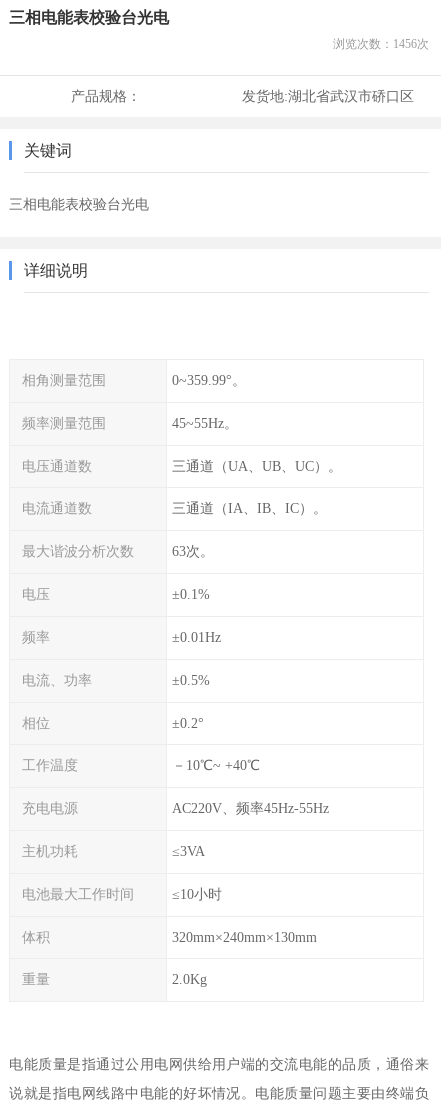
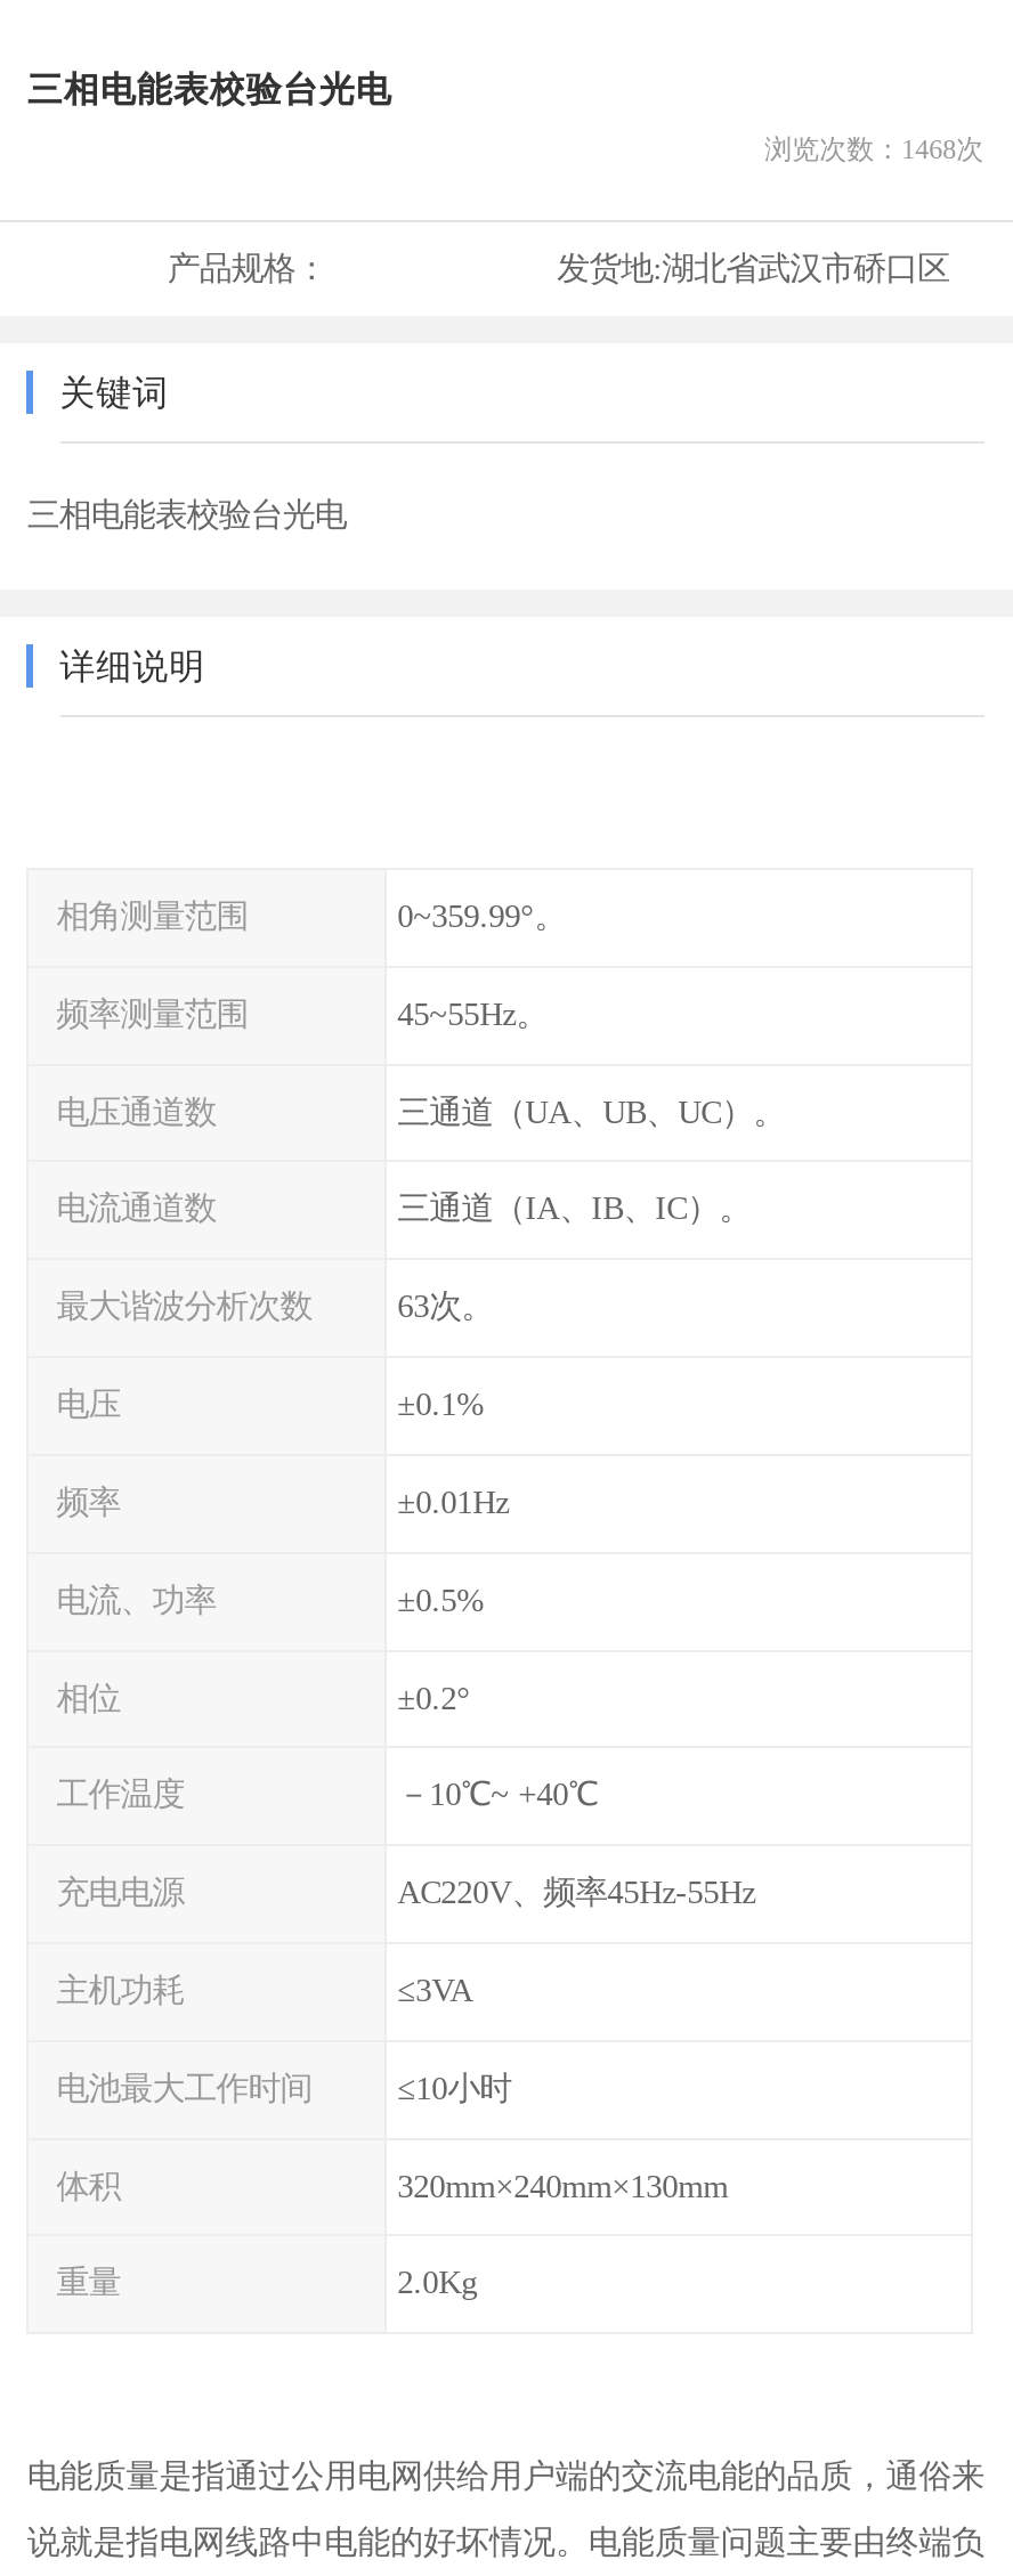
[333,37,429,51] 浏览次数：1456次 -> [765,134,984,166] 浏览次数：1468次

